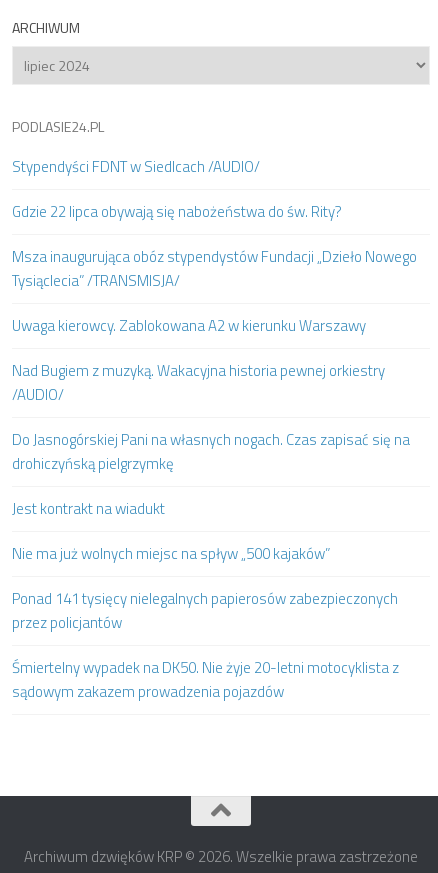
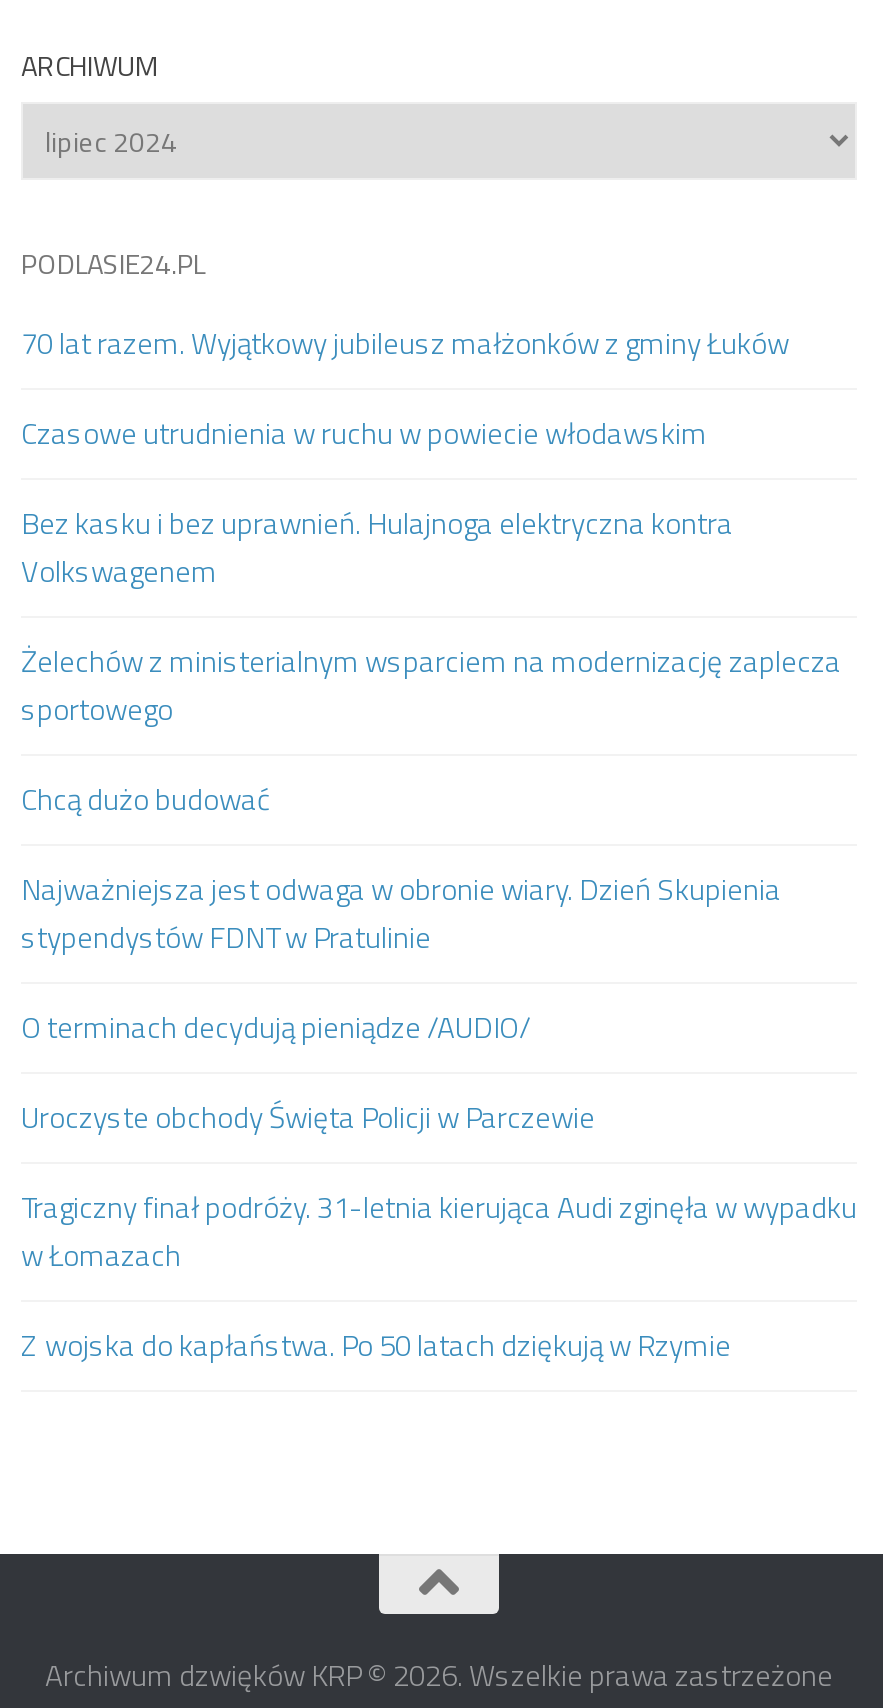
[12,155,260,178] Stypendyści FDNT w Siedlcach /AUDIO/ -> [21,320,789,366] 70 lat razem. Wyjątkowy jubileusz małżonków z gminy Łuków
[12,200,342,223] Gdzie 22 lipca obywają się nabożeństwa do św. Rity? -> [21,410,707,456] Czasowe utrudnienia w ruchu w powiecie włodawskim
[12,245,417,292] Msza inaugurująca obóz stypendystów Fundacji „Dzieło Nowego | Tysiąclecia” /TRANSMISJA/ -> [21,500,733,594] Bez kasku i bez uprawnień. Hulajnoga elektryczna kontra | Volkswagenem
[12,314,366,337] Uwaga kierowcy. Zablokowana A2 w kierunku Warszawy -> [21,638,841,732] Żelechów z ministerialnym wsparciem na modernizację zaplecza | sportowego
[12,359,385,406] Nad Bugiem z muzyką. Wakacyjna historia pewnej orkiestry | /AUDIO/ -> [21,776,271,822] Chcą dużo budować
[12,428,410,475] Do Jasnogórskiej Pani na własnych nogach. Czas zapisać się na | drohiczyńską pielgrzymkę -> [21,866,781,960] Najważniejsza jest odwaga w obronie wiary. Dzień Skupienia | stypendystów FDNT w Pratulinie
[12,497,165,520] Jest kontrakt na wiadukt -> [21,1004,531,1050] O terminach decydują pieniądze /AUDIO/
[12,542,330,565] Nie ma już wolnych miejsc na spływ „500 kajaków” -> [21,1094,595,1140] Uroczyste obchody Święta Policji w Parczewie
[12,587,398,634] Ponad 141 tysięcy nielegalnych papierosów zabezpieczonych | przez policjantów -> [21,1184,857,1278] Tragiczny finał podróży. 31-letnia kierująca Audi zginęła w wypadku | w Łomazach
[12,656,399,703] Śmiertelny wypadek na DK50. Nie żyje 20-letni motocyklista z | sądowym zakazem prowadzenia pojazdów -> [21,1322,731,1368] Z wojska do kapłaństwa. Po 50 latach dziękują w Rzymie

